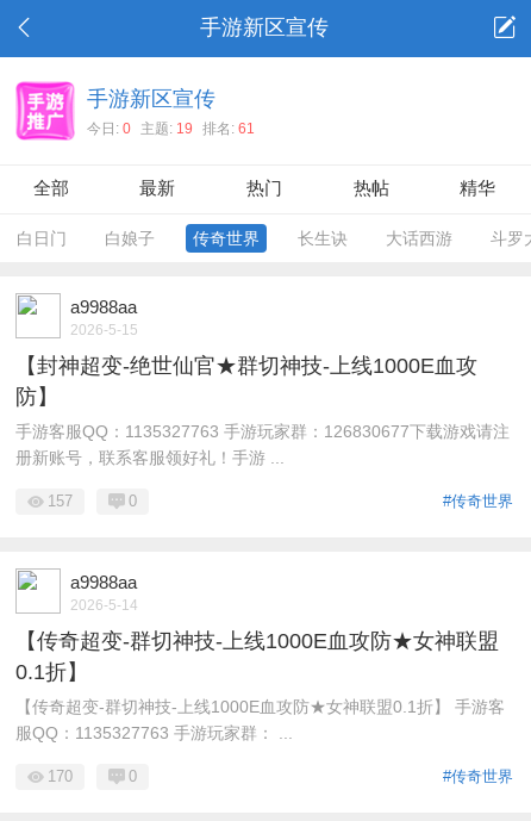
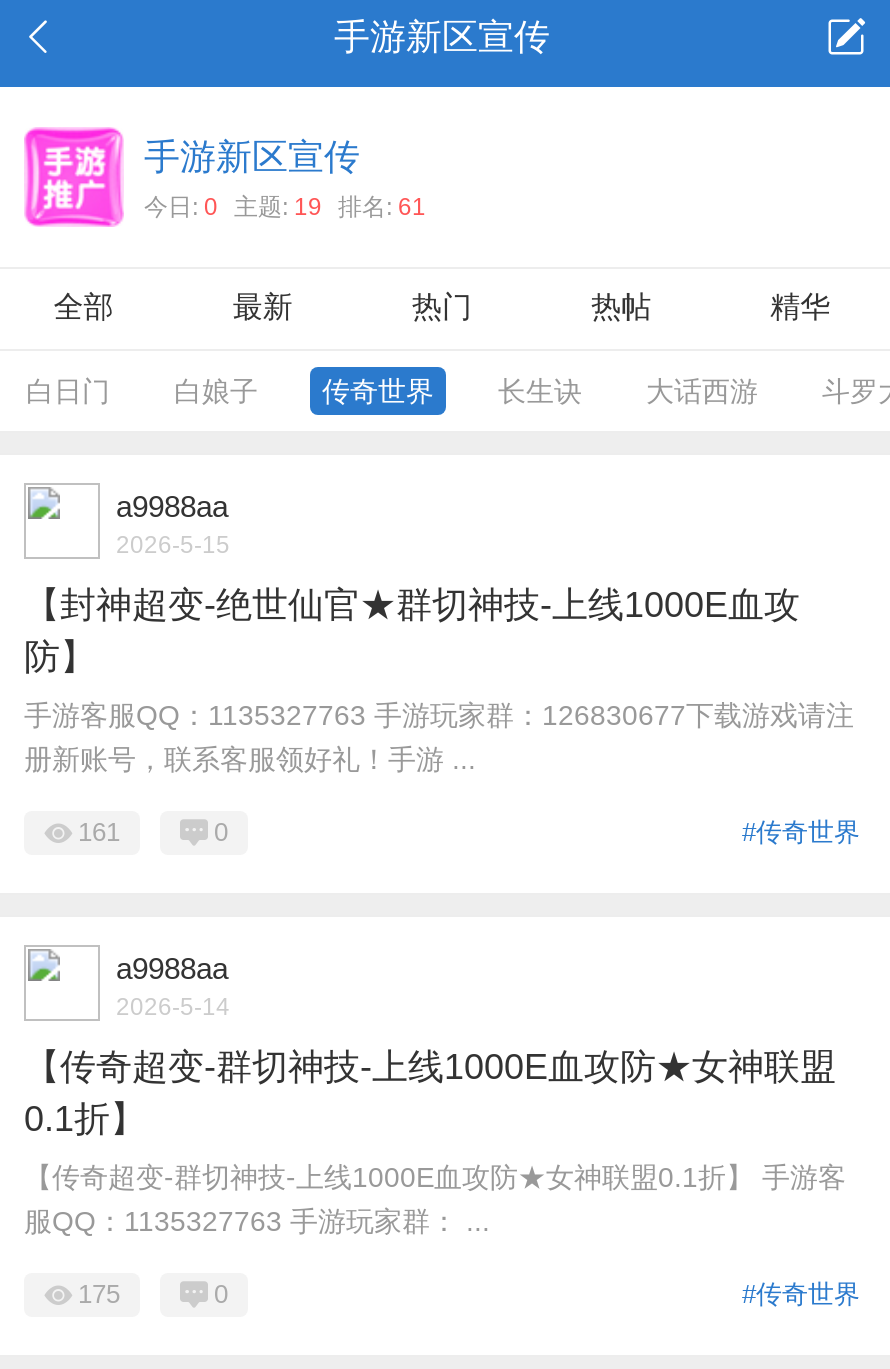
[48,492,73,510] 157 -> [78,817,120,847] 161
[48,767,73,785] 170 -> [78,1279,120,1309] 175

